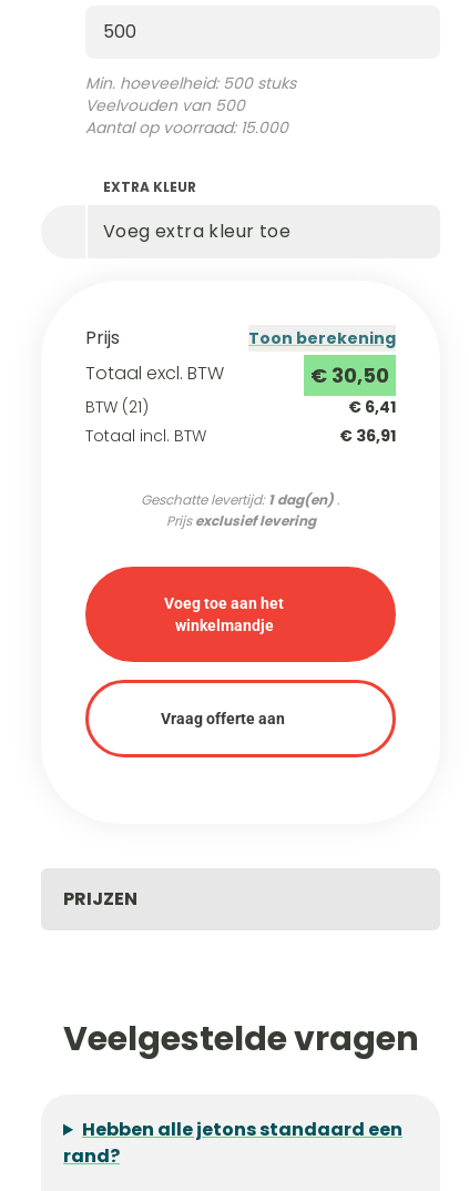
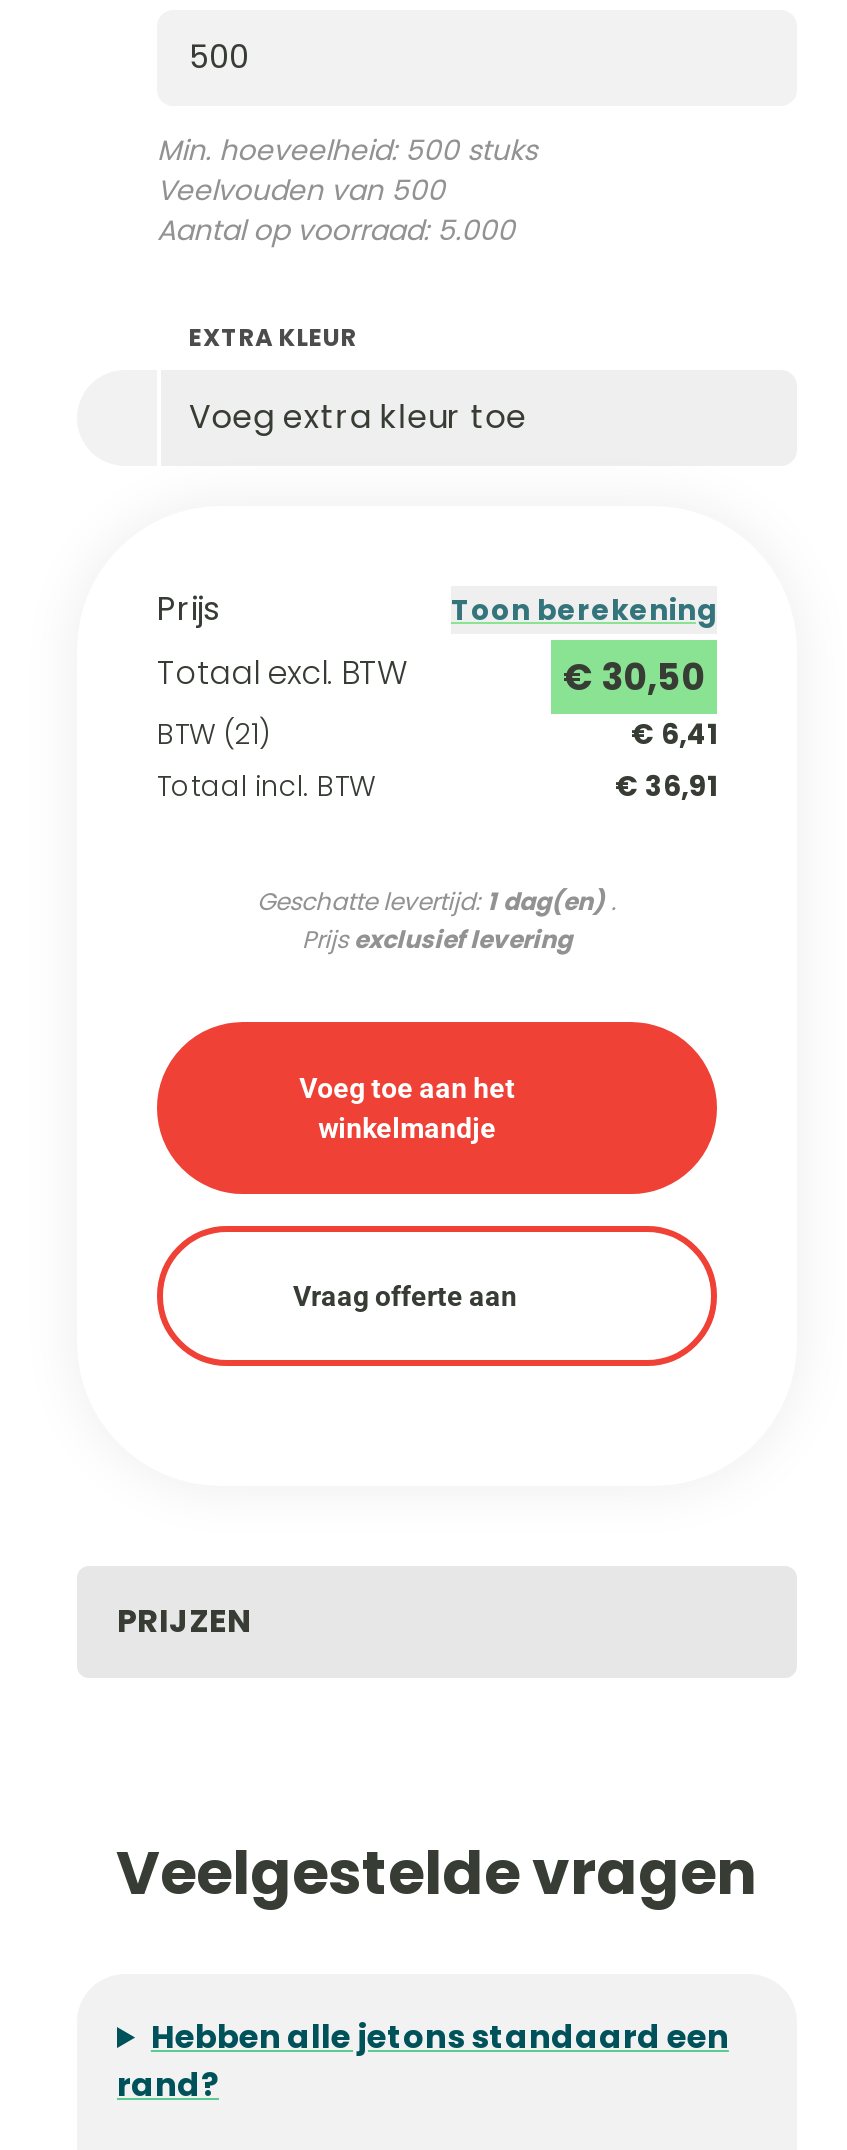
[85,116,288,139] Aantal op voorraad: 15.000 -> [157,210,515,250] Aantal op voorraad: 5.000

